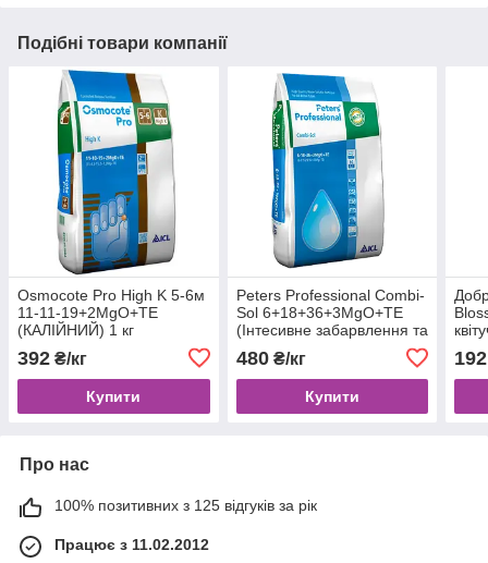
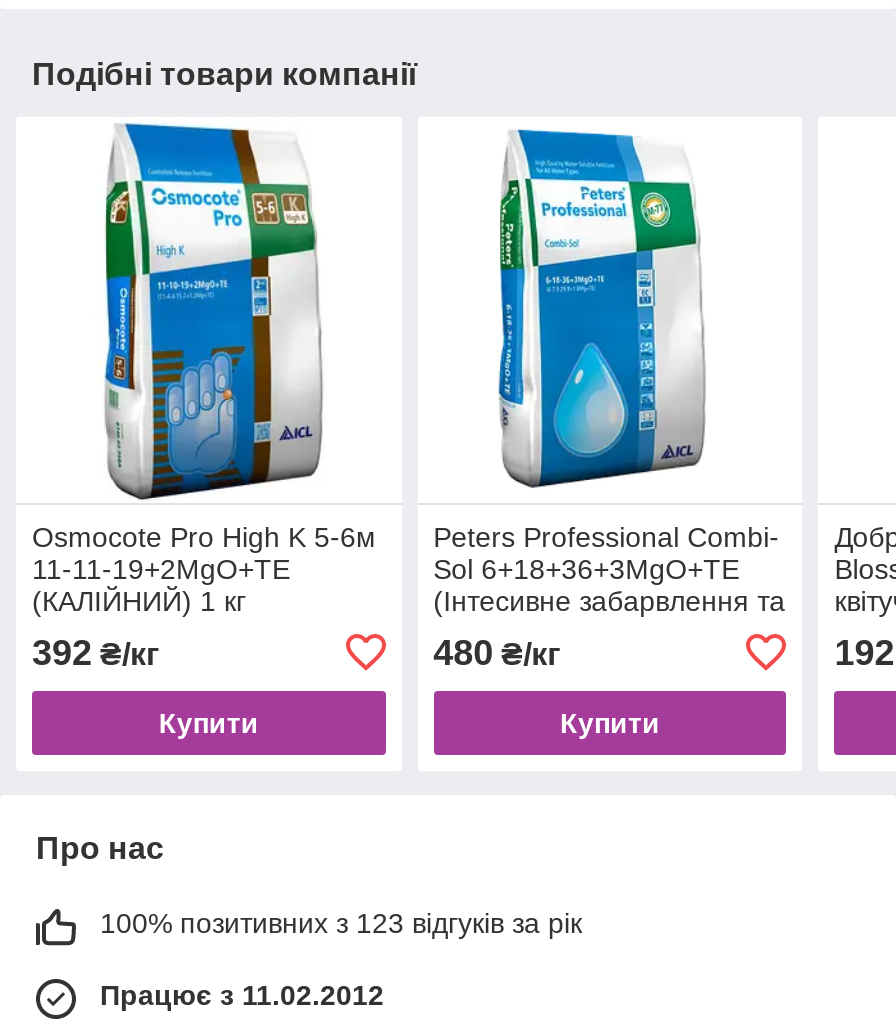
[54,496,317,514] 100% позитивних з 125 відгуків за рік -> [100,907,582,939] 100% позитивних з 123 відгуків за рік

